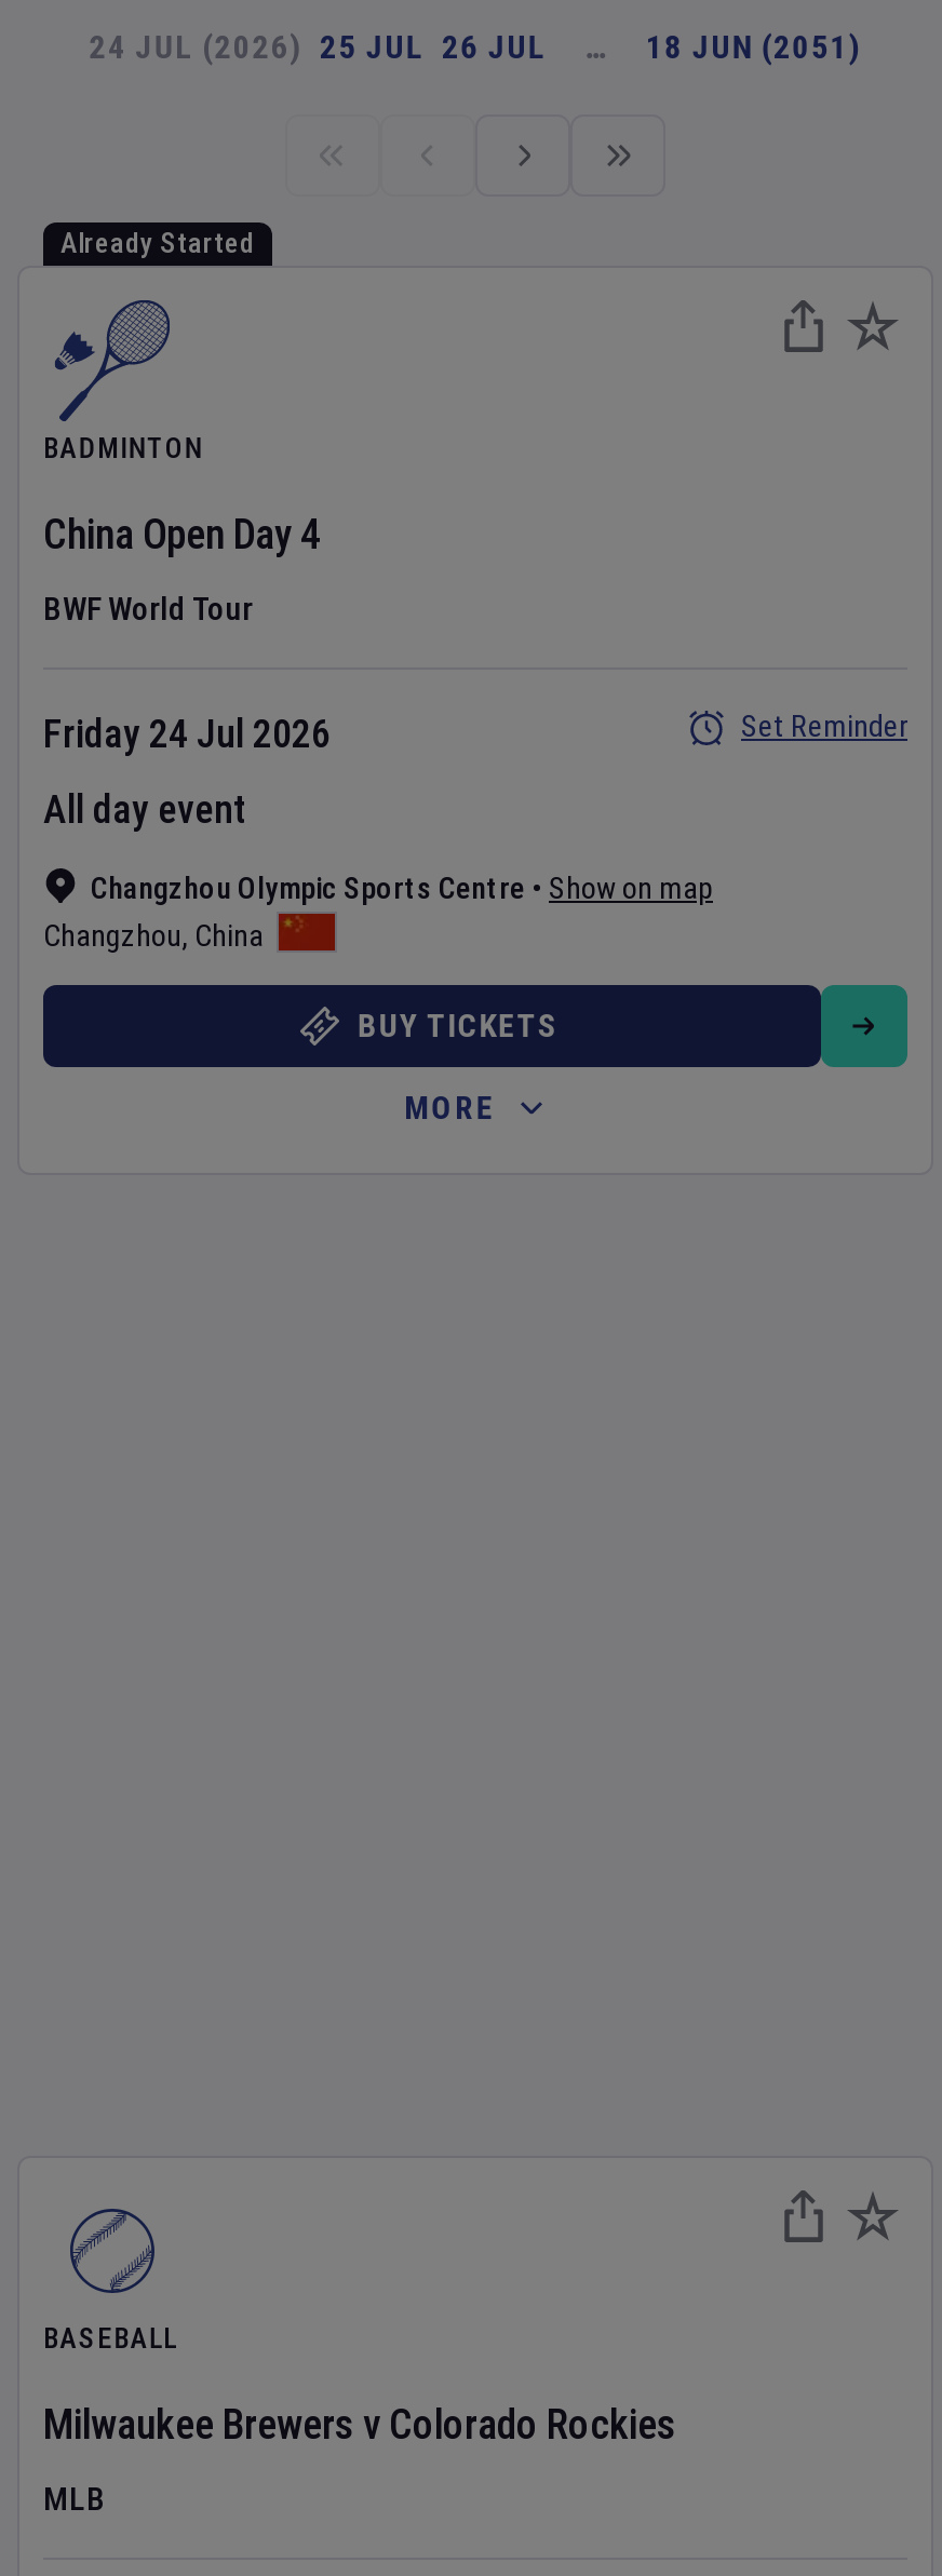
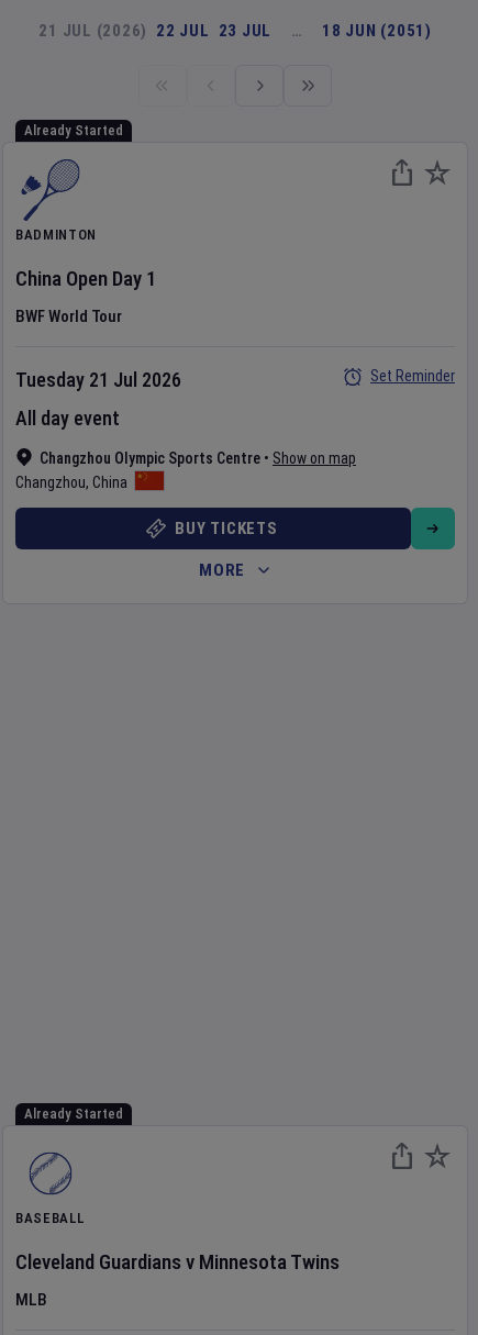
[89,28,547,67] 24 JUL (2026) 25 JUL 26 JUL -> [39,21,271,41] 21 JUL (2026) 22 JUL 23 JUL
[43,510,322,559] China Open Day 4 -> [15,266,157,291] China Open Day 1
[43,711,331,756] Friday 24 Jul 2026 -> [15,368,181,391] Tuesday 21 Jul 2026
none -> [24,1105,123,1122] Already Started
[43,2400,676,2450] Milwaukee Brewers v Colorado Rockies -> [15,1249,340,1275] Cleveland Guardians v Minnesota Twins

